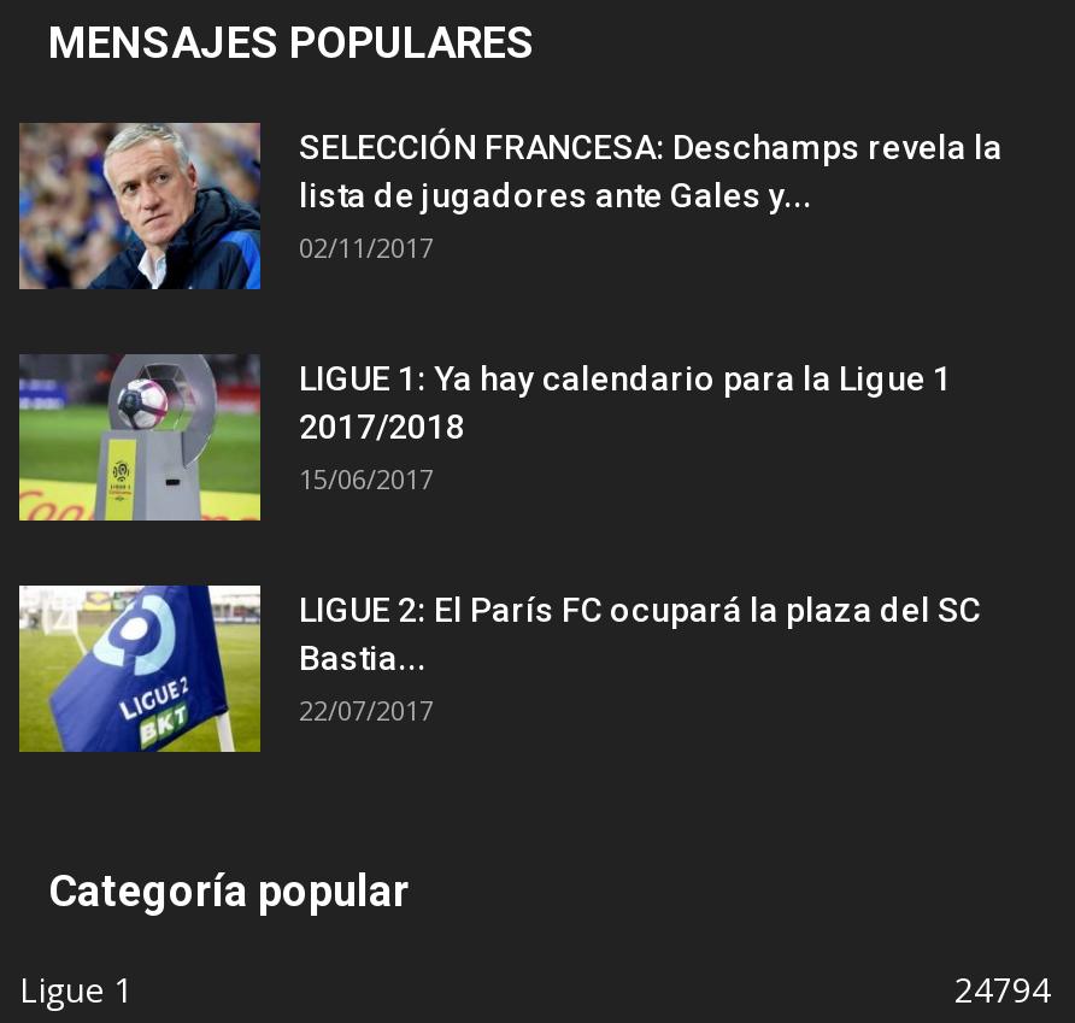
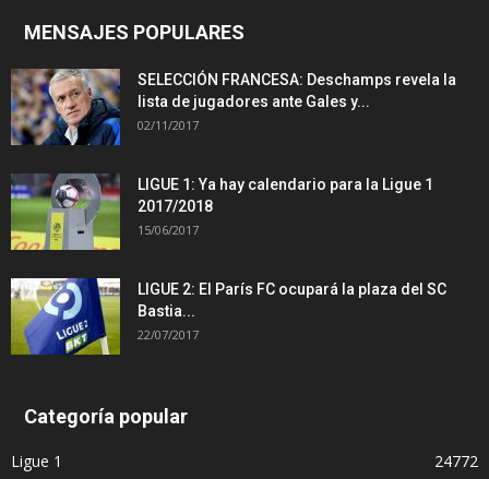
[954,967,1051,1012] 24794 -> [434,451,478,471] 24772

